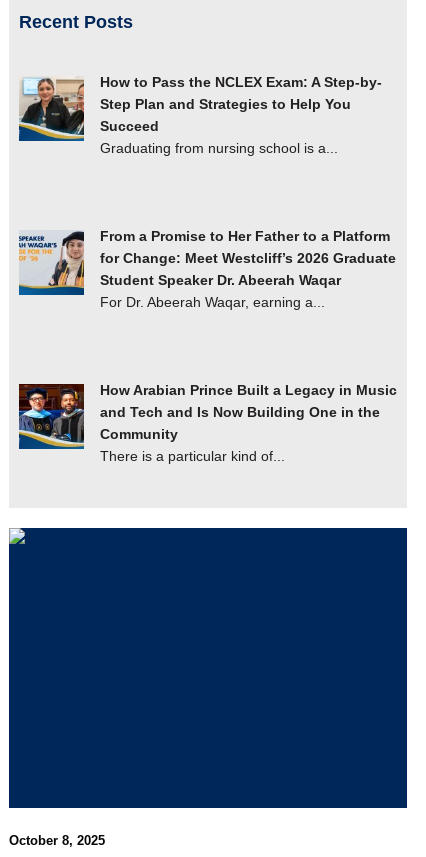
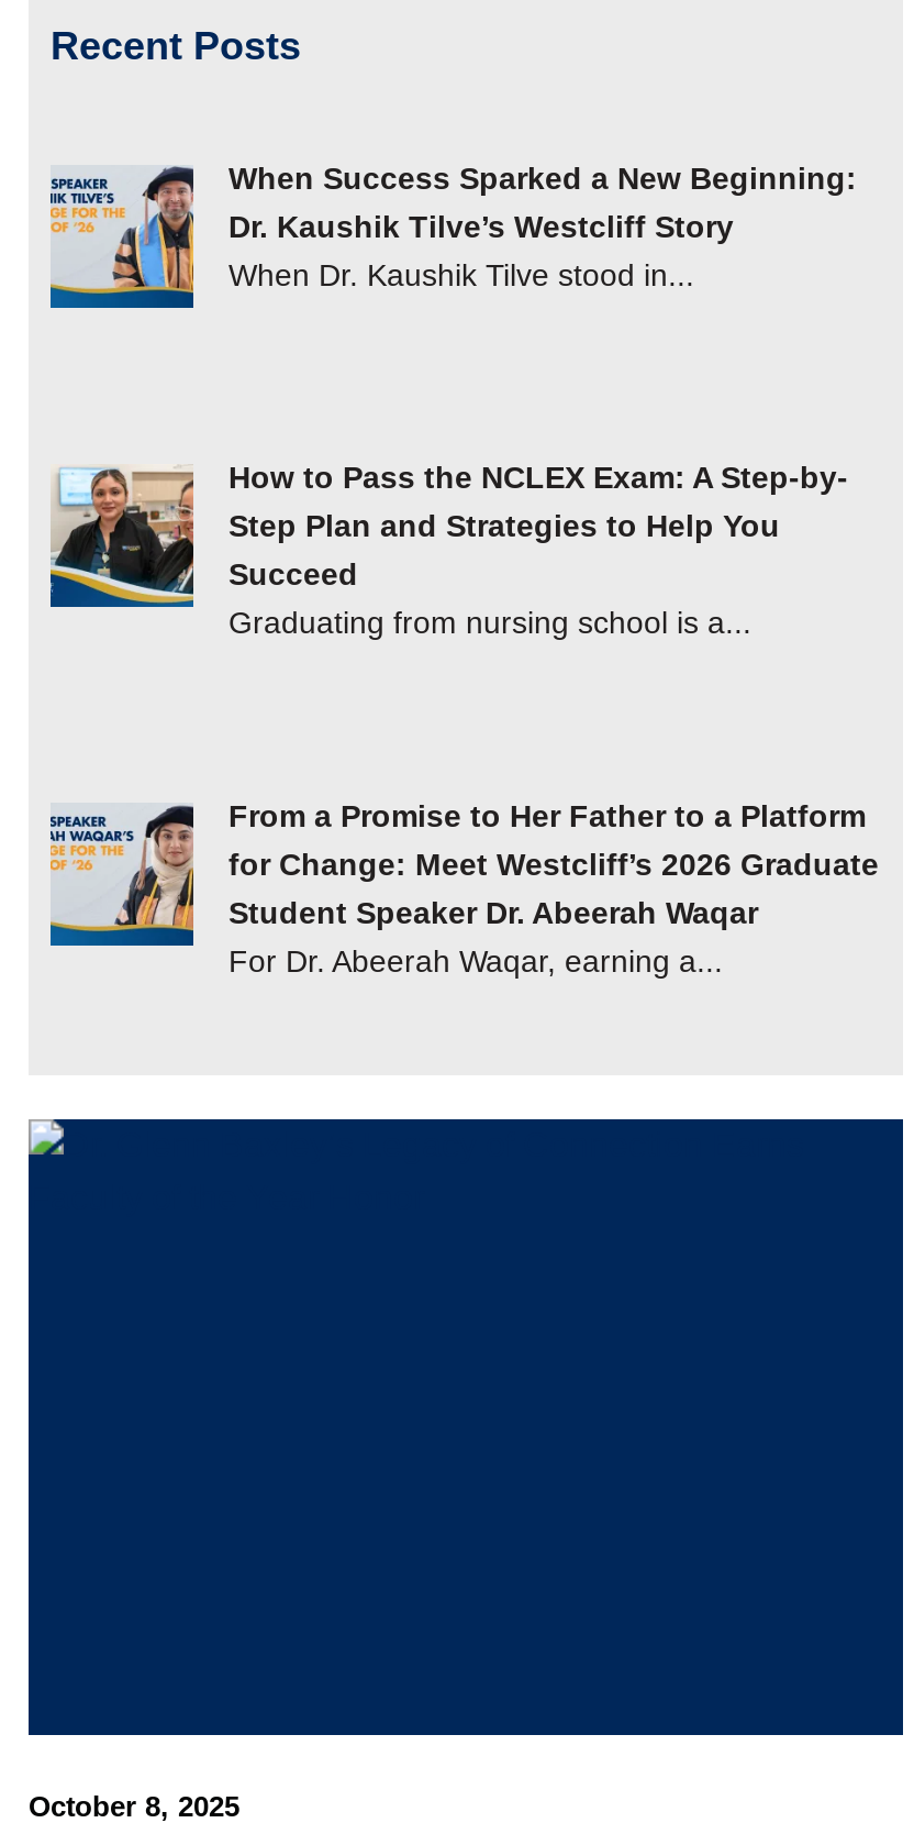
none -> [48,160,857,306] [image] | When Success Sparked a New Beginning: | Dr. Kaushik Tilve’s Westcliff Story | When Dr. Kaushik Tilve stood in...
moved [17,74,396,310] -> [46,459,879,978]: [image] | How to Pass the NCLEX Exam: A Step-by- | Step Plan and Strategies to Help You | ... | Student Speaker Dr. Abeerah Waqar | For Dr. Abeerah Waqar, earning a...
[18,382,397,464] [image] | How Arabian Prince Built a Legacy in Music | and Tech and Is Now Building One in the | Community | There is a particular kind of... -> none

